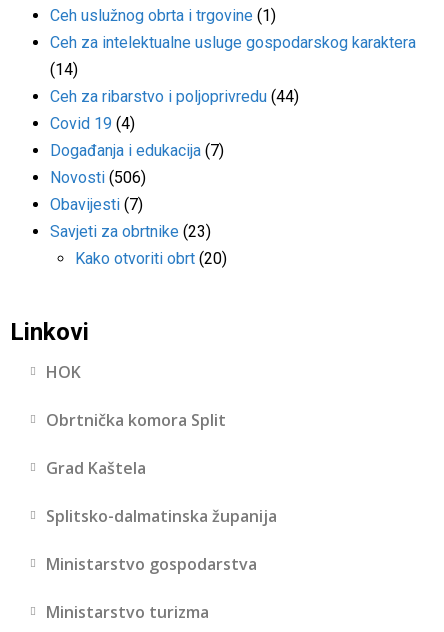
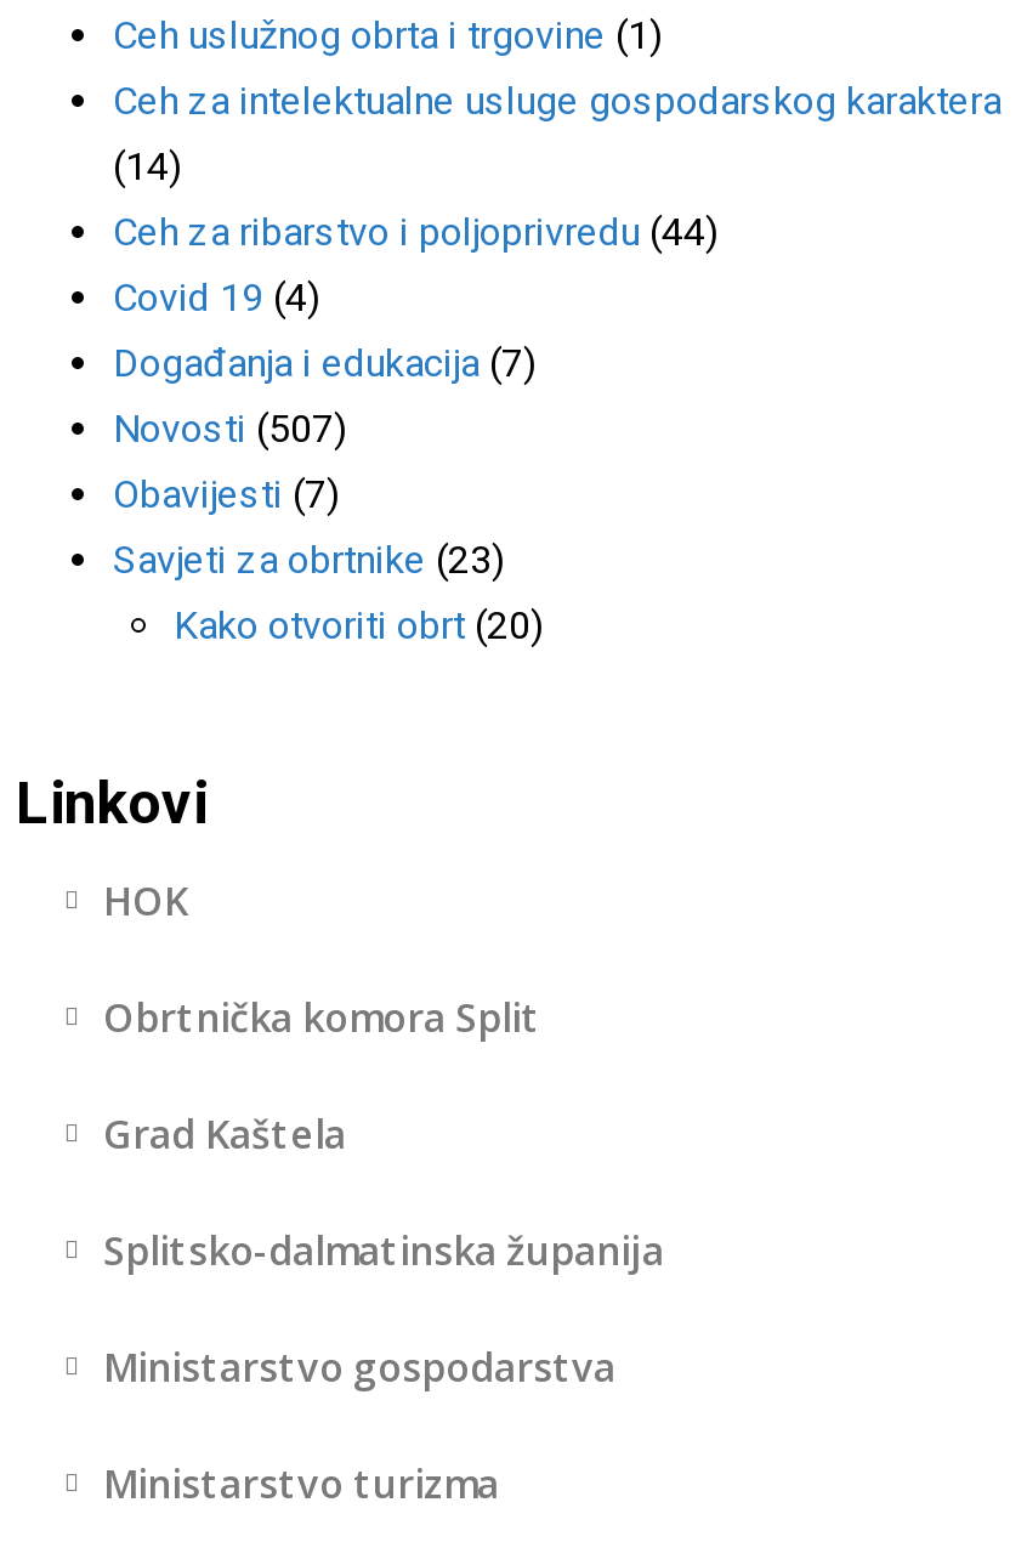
[50,168,146,187] Novosti (506) -> [113,406,346,452] Novosti (507)

